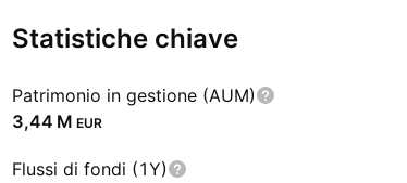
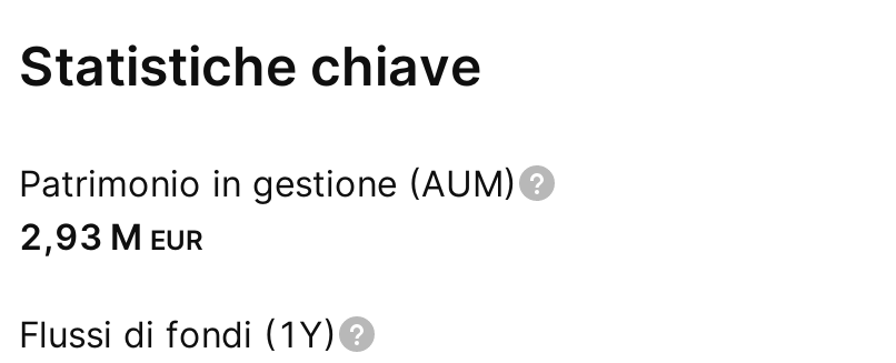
[12,110,102,132] 3,44 M EUR -> [19,214,203,259] 2,93 M EUR

